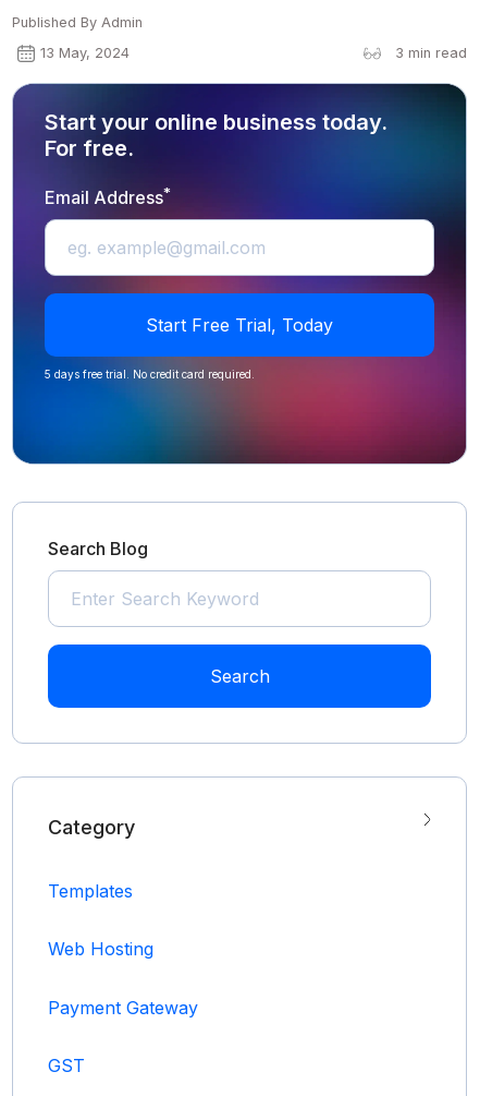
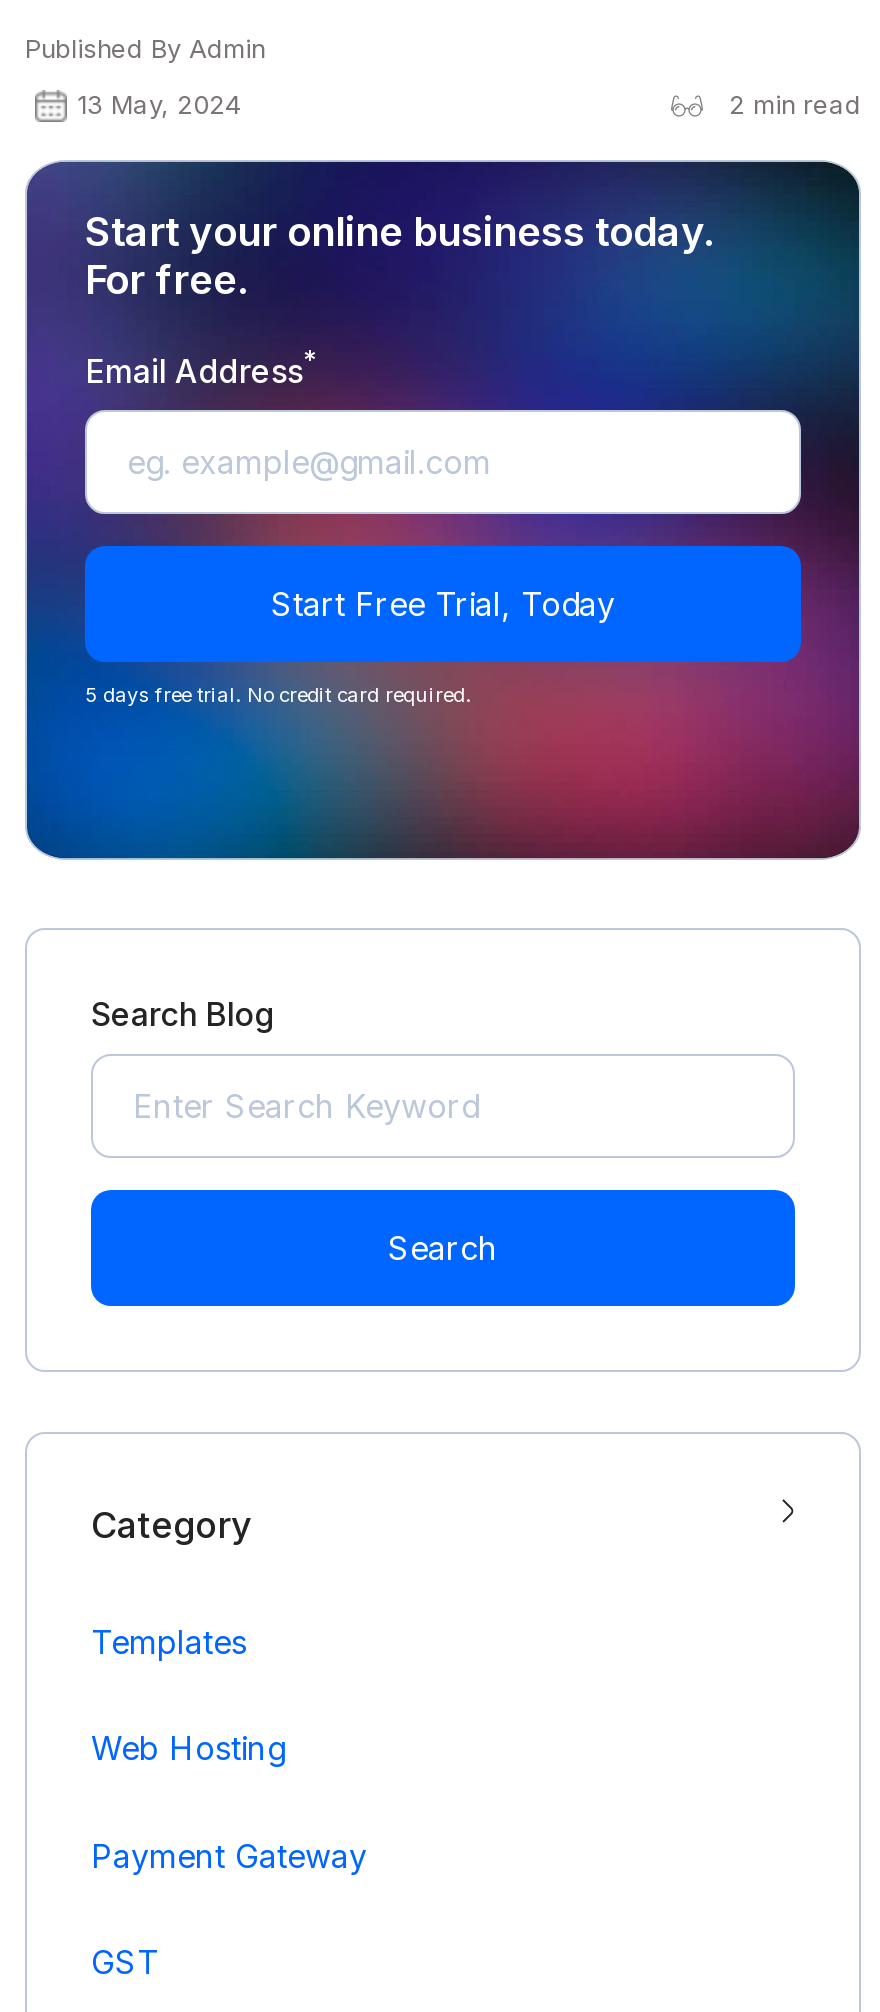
[395,45,467,61] 3 min read -> [729,90,861,120] 2 min read

